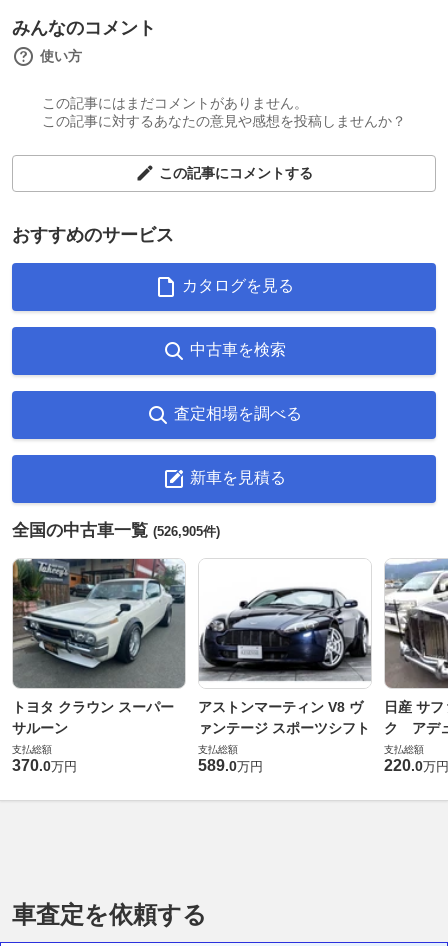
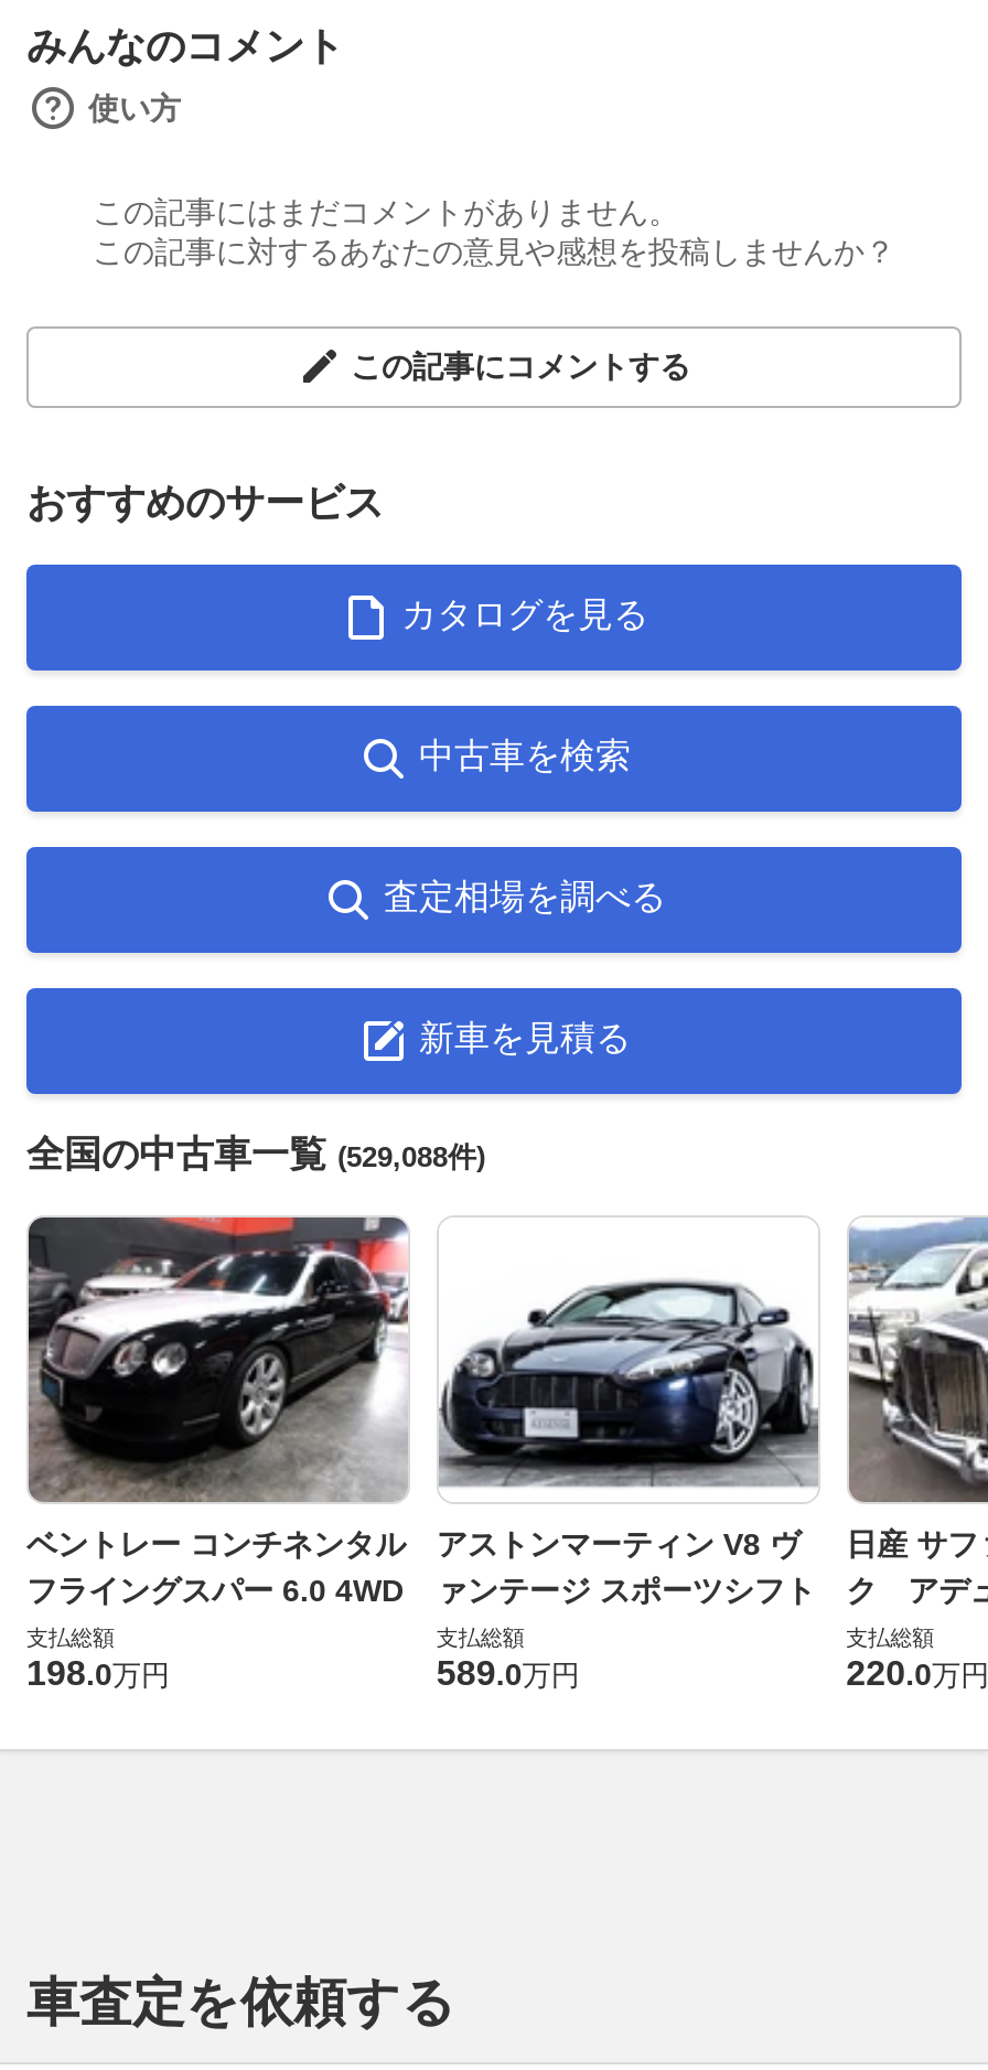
[12,521,220,540] 全国の中古車一覧(526,905件) -> [26,1133,485,1175] 全国の中古車一覧(529,088件)
[12,558,186,736] [image] | トヨタ クラウン スーパー | サルーン -> [26,1215,408,1608] [image] | ベントレー コンチネンタル | フライングスパー 6.0 4WD
[12,757,77,774] 370.0万円 -> [26,1654,170,1692] 198.0万円

